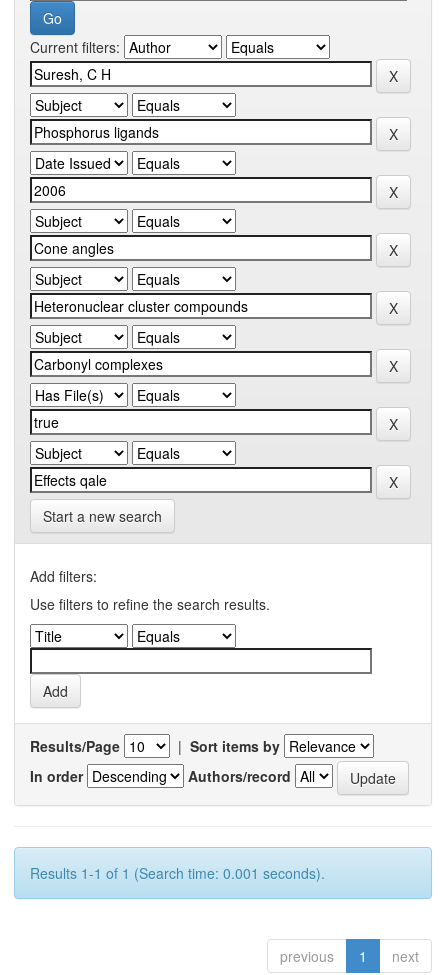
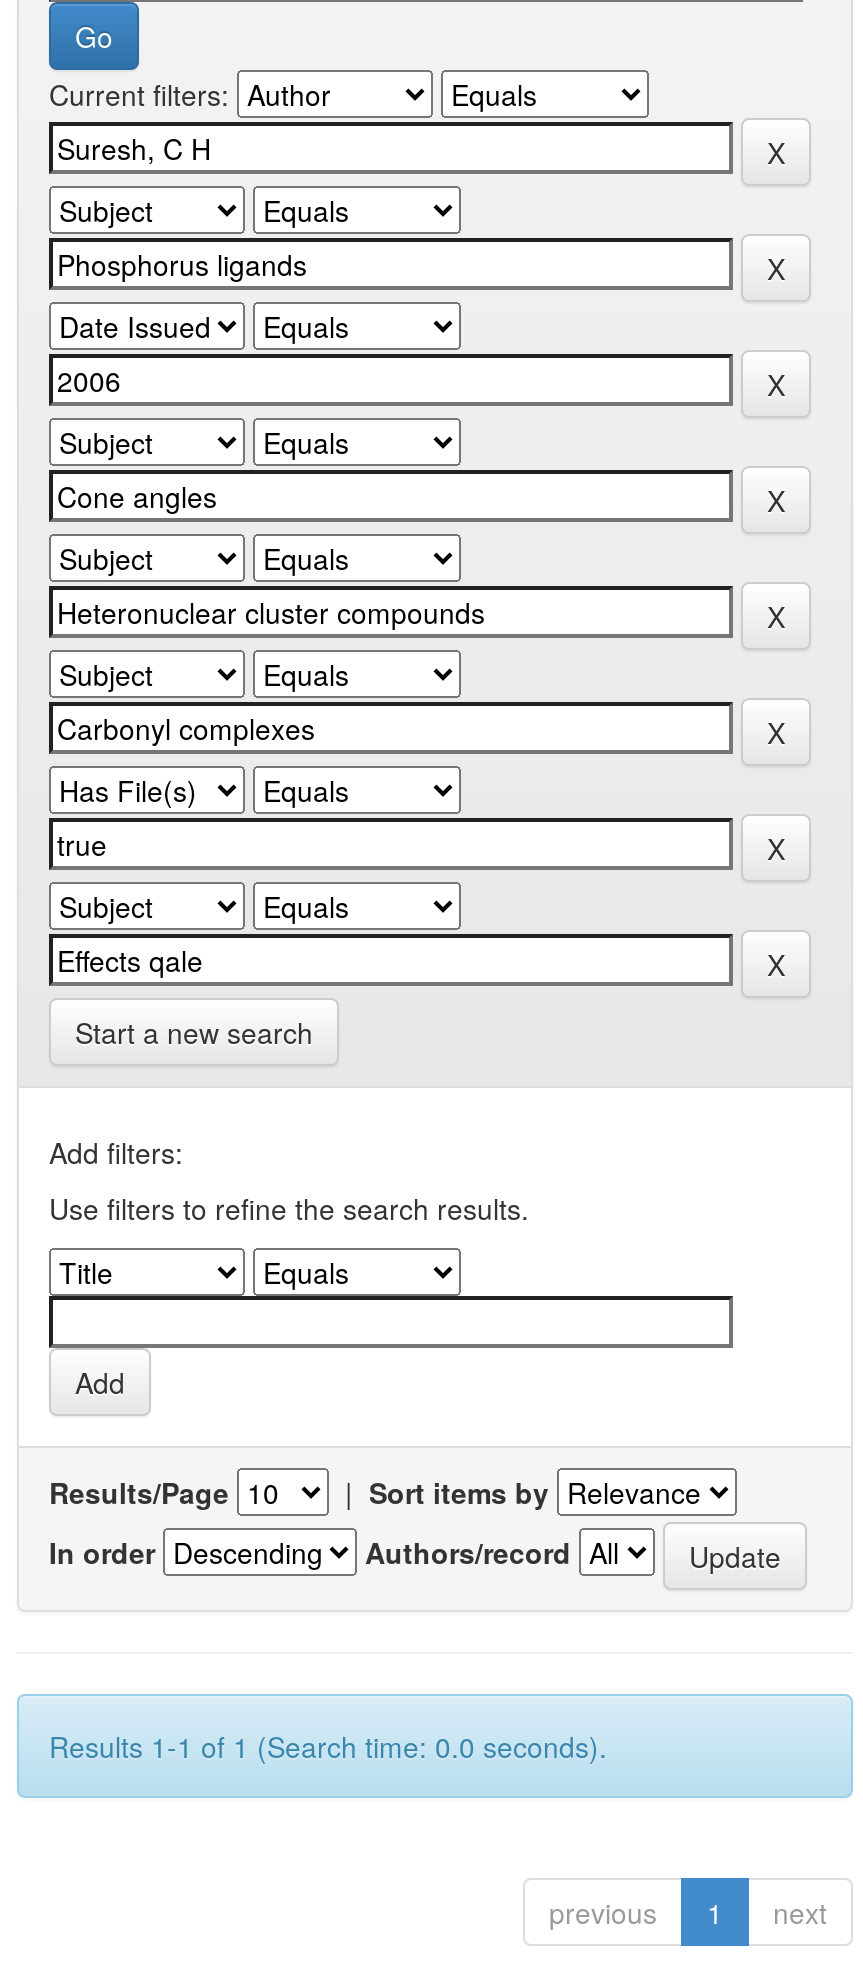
[30,863,325,883] Results 1-1 of 1 (Search time: 0.001 seconds). -> [49,1726,607,1766] Results 1-1 of 1 (Search time: 0.0 seconds).

